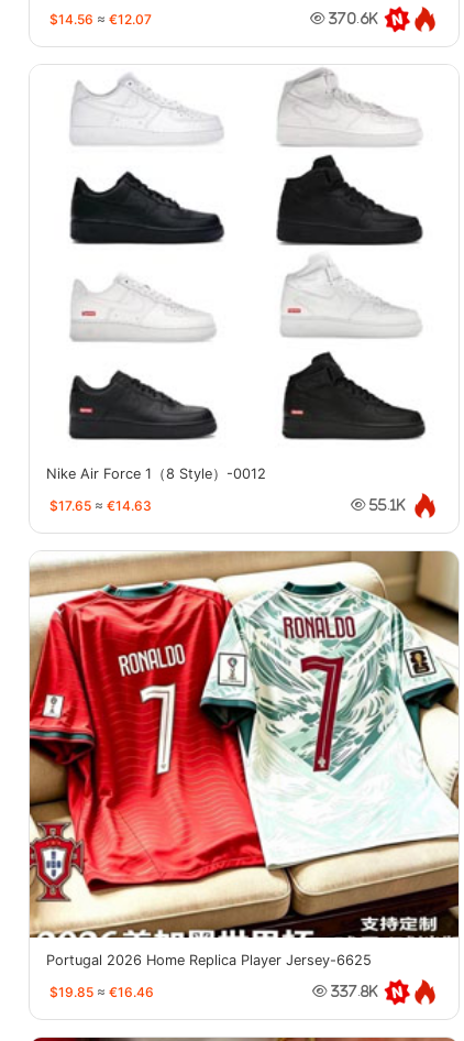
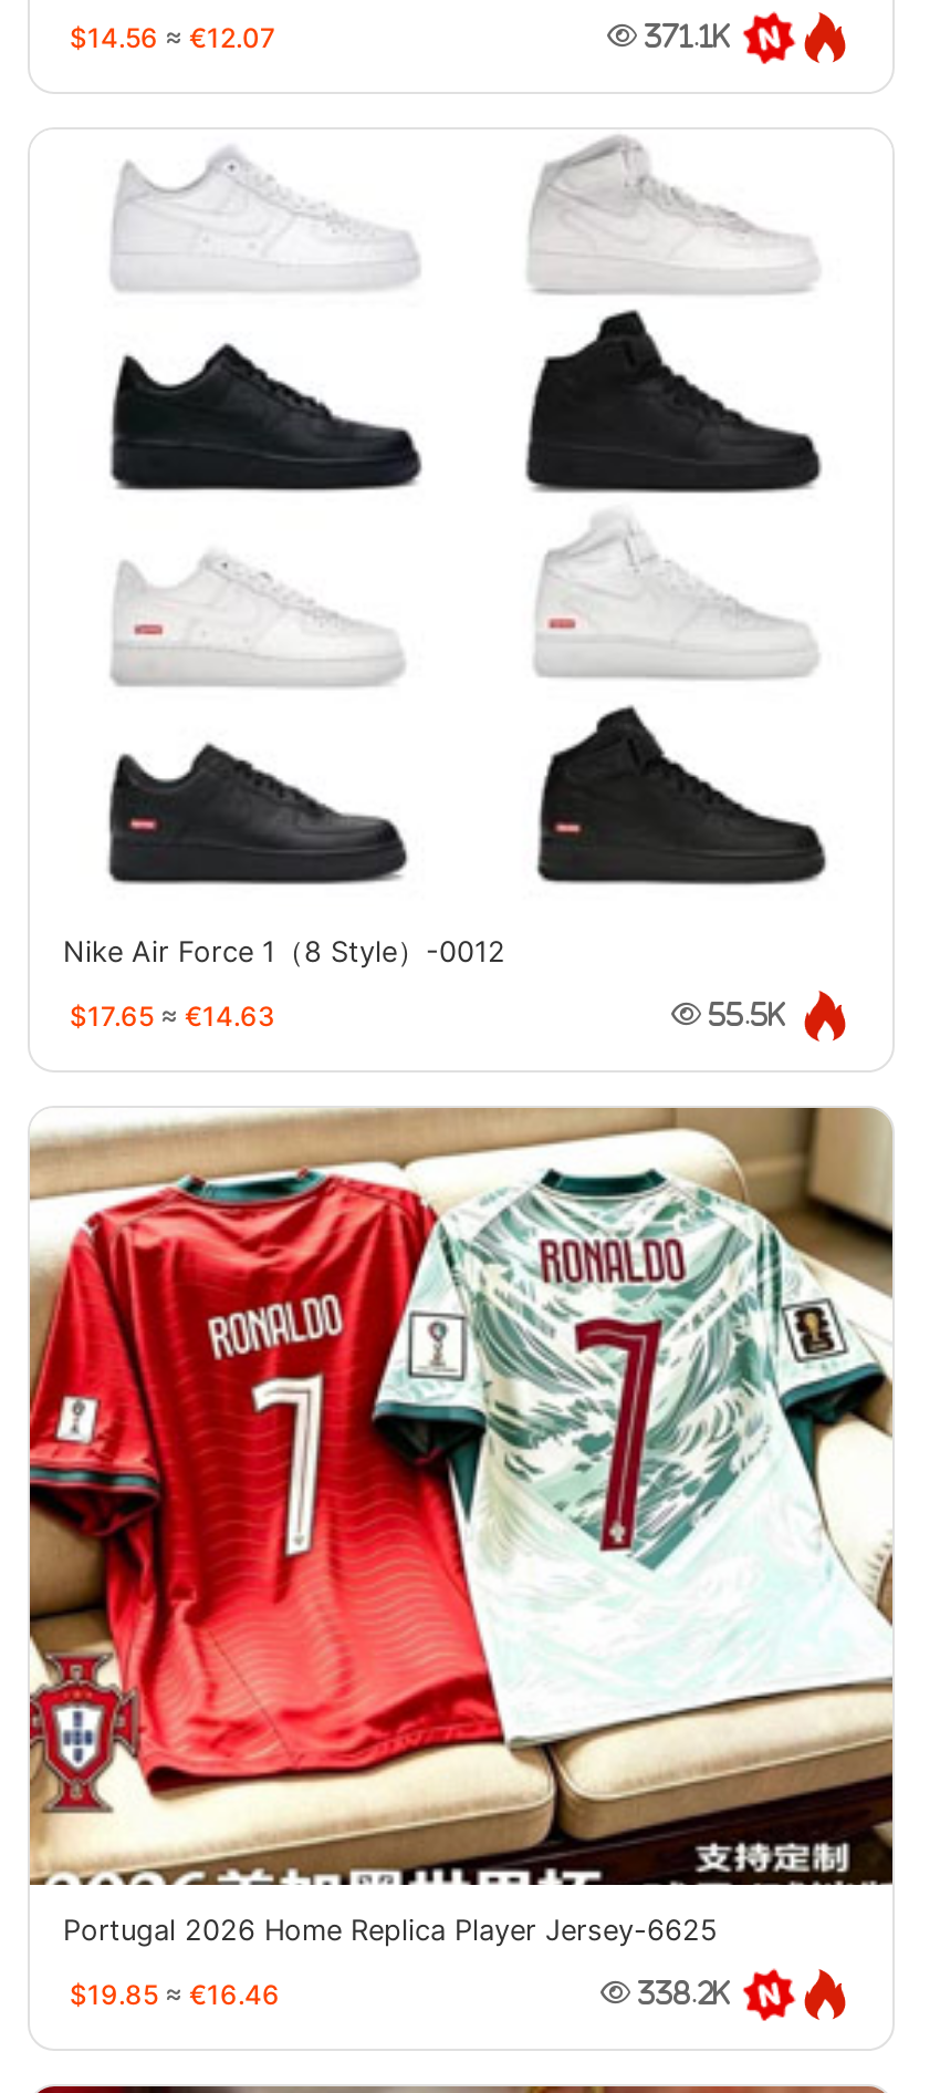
[325,11,378,26] 370.6K -> [638,21,731,50] 371.1K
[366,498,406,512] 55.1K -> [702,1000,786,1029] 55.5K
[328,984,378,998] 337.8K -> [631,1978,731,2007] 338.2K

